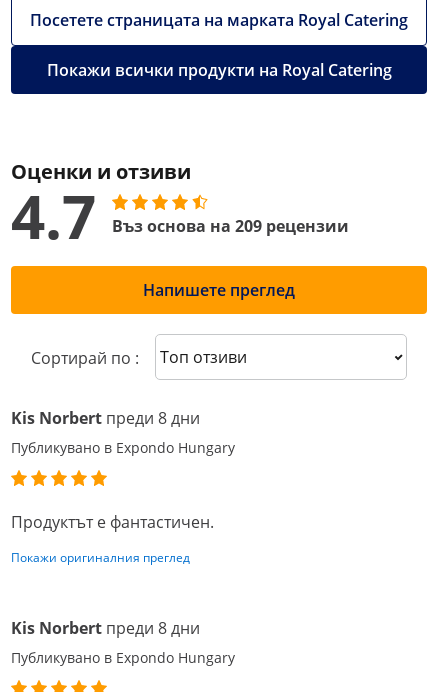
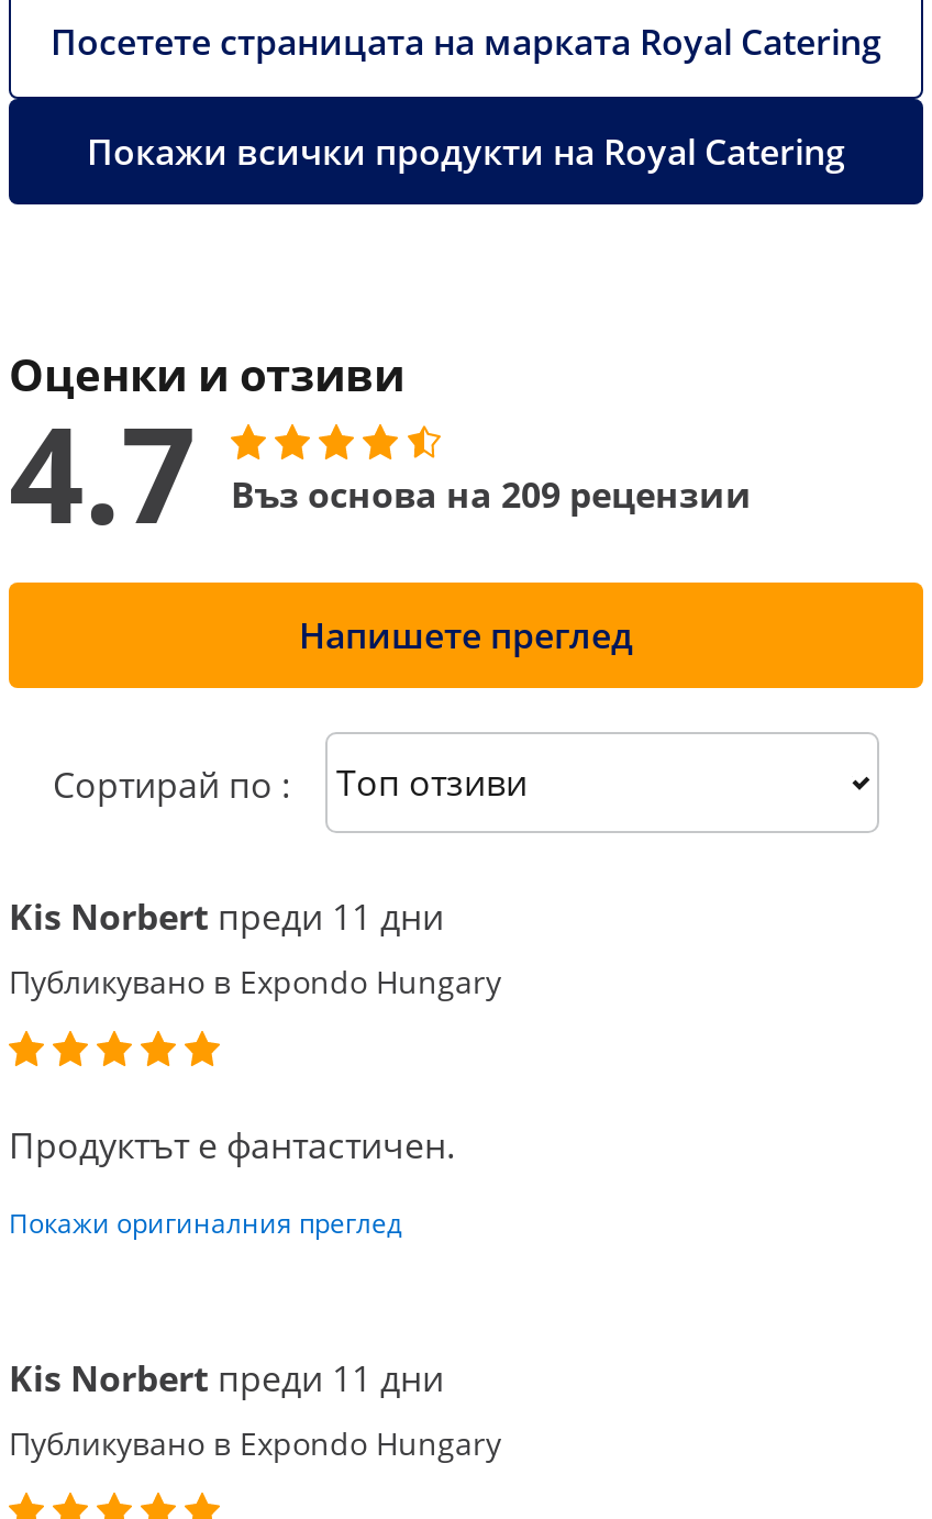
[11,407,200,429] Kis Norbert преди 8 дни -> [9,892,444,941] Kis Norbert преди 11 дни
[11,617,200,639] Kis Norbert преди 8 дни -> [9,1354,444,1402] Kis Norbert преди 11 дни

